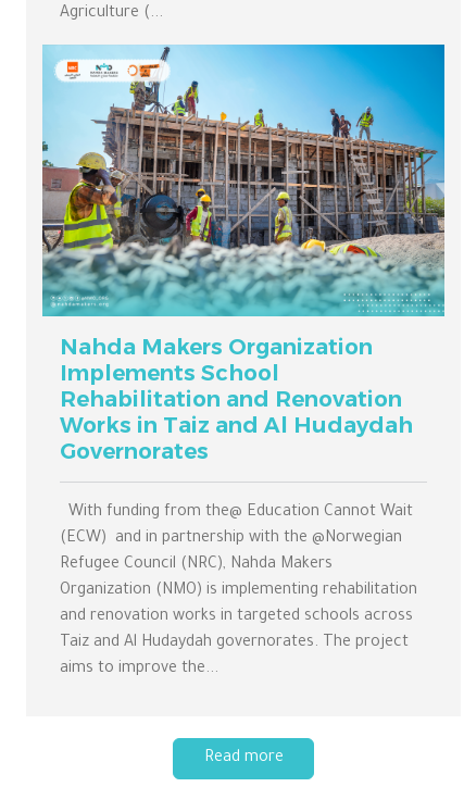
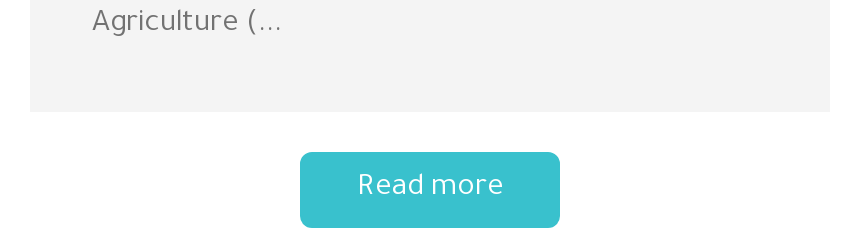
[41,43,446,678] [image] | Nahda Makers Organization | Implements School | Rehabilitation and Renovation | Works in Taiz and Al Hudaydah | Governorates | With funding from the@ Education Cannot Wait | (ECW) and in partnership with the @Norwegian | Refugee Council (NRC), Nahda Makers | Organization (NMO) is implementing rehabilitation | and renovation works in targeted schools across | Taiz and Al Hudaydah governorates. The project | aims to improve the... -> none

